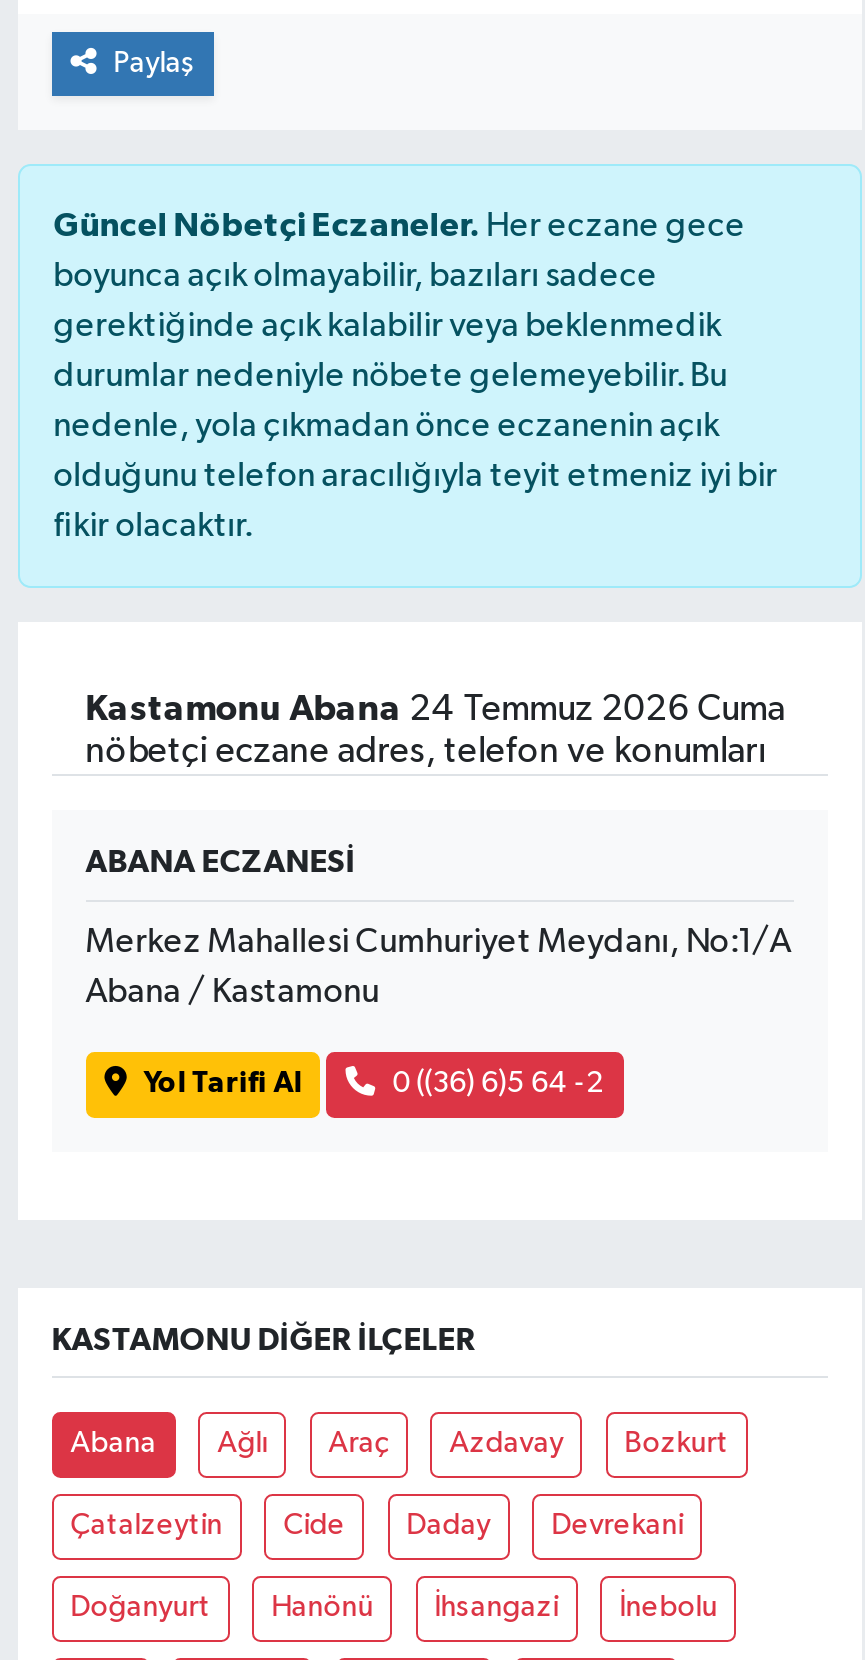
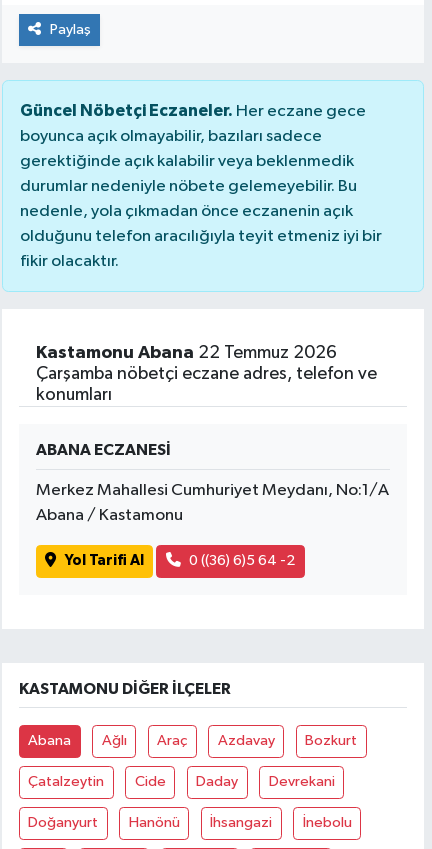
[86,692,786,770] Kastamonu Abana 24 Temmuz 2026 Cuma | nöbetçi eczane adres, telefon ve konumları -> [36,344,377,404] Kastamonu Abana 22 Temmuz 2026 | Çarşamba nöbetçi eczane adres, telefon ve | konumları

